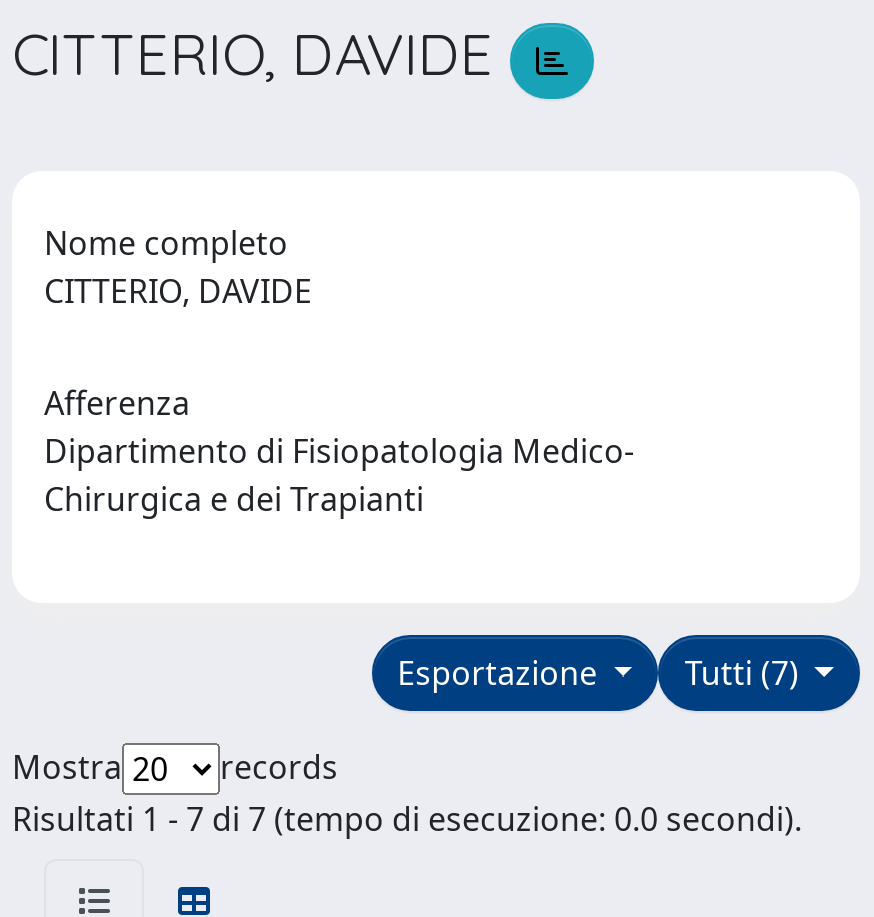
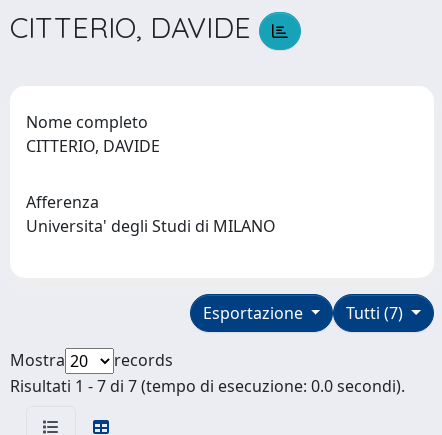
[44,429,634,521] Dipartimento di Fisiopatologia Medico- | Chirurgica e dei Trapianti -> [26,215,284,237] Universita' degli Studi di MILANO

